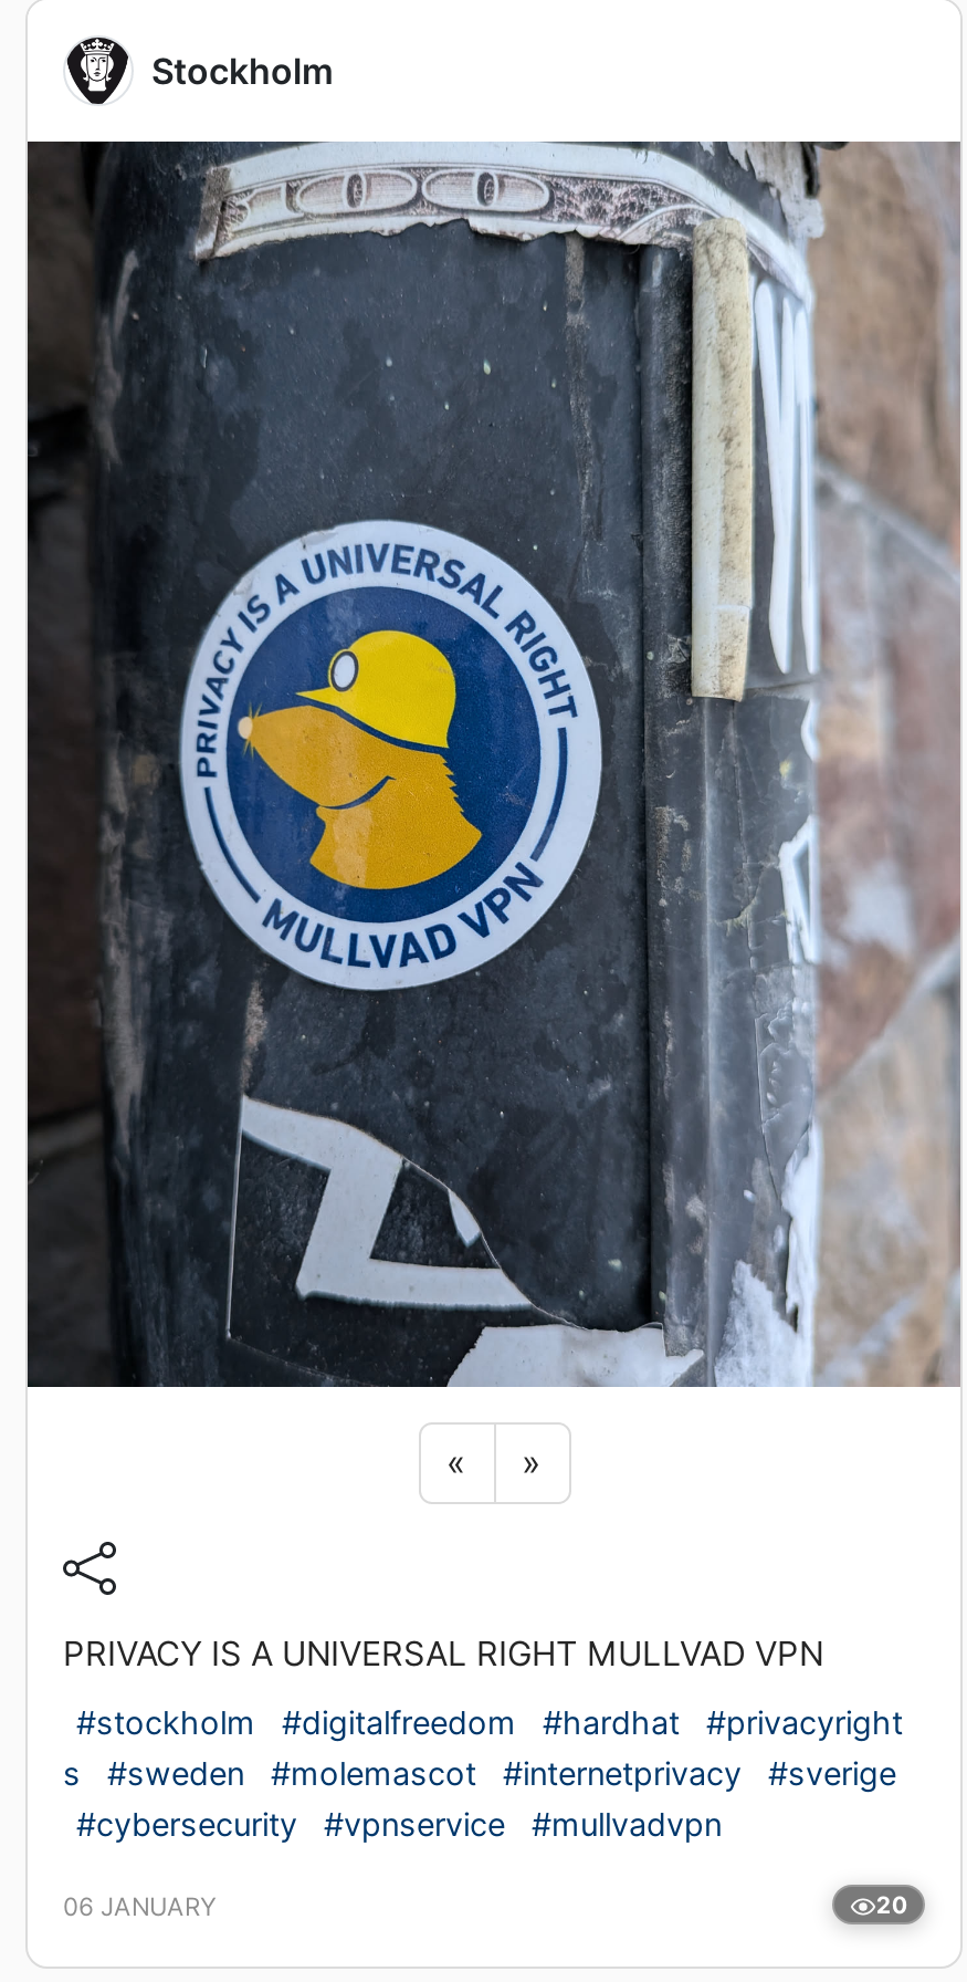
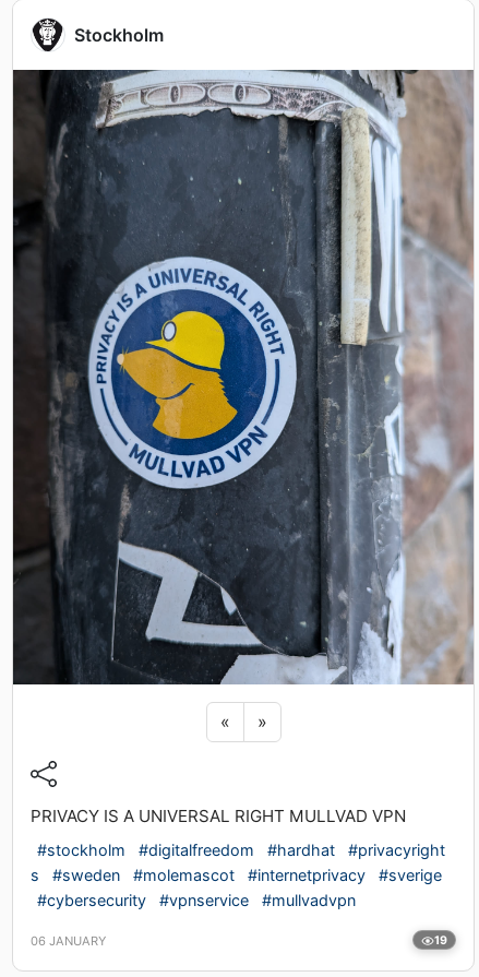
[876,1892,907,1920] 20 -> [434,933,447,948] 19

